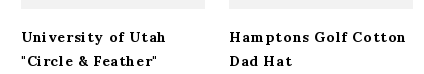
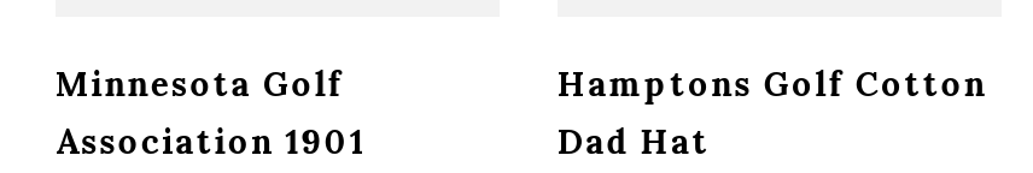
[21,28,167,70] University of Utah | "Circle & Feather" -> [56,62,366,163] Minnesota Golf | Association 1901

